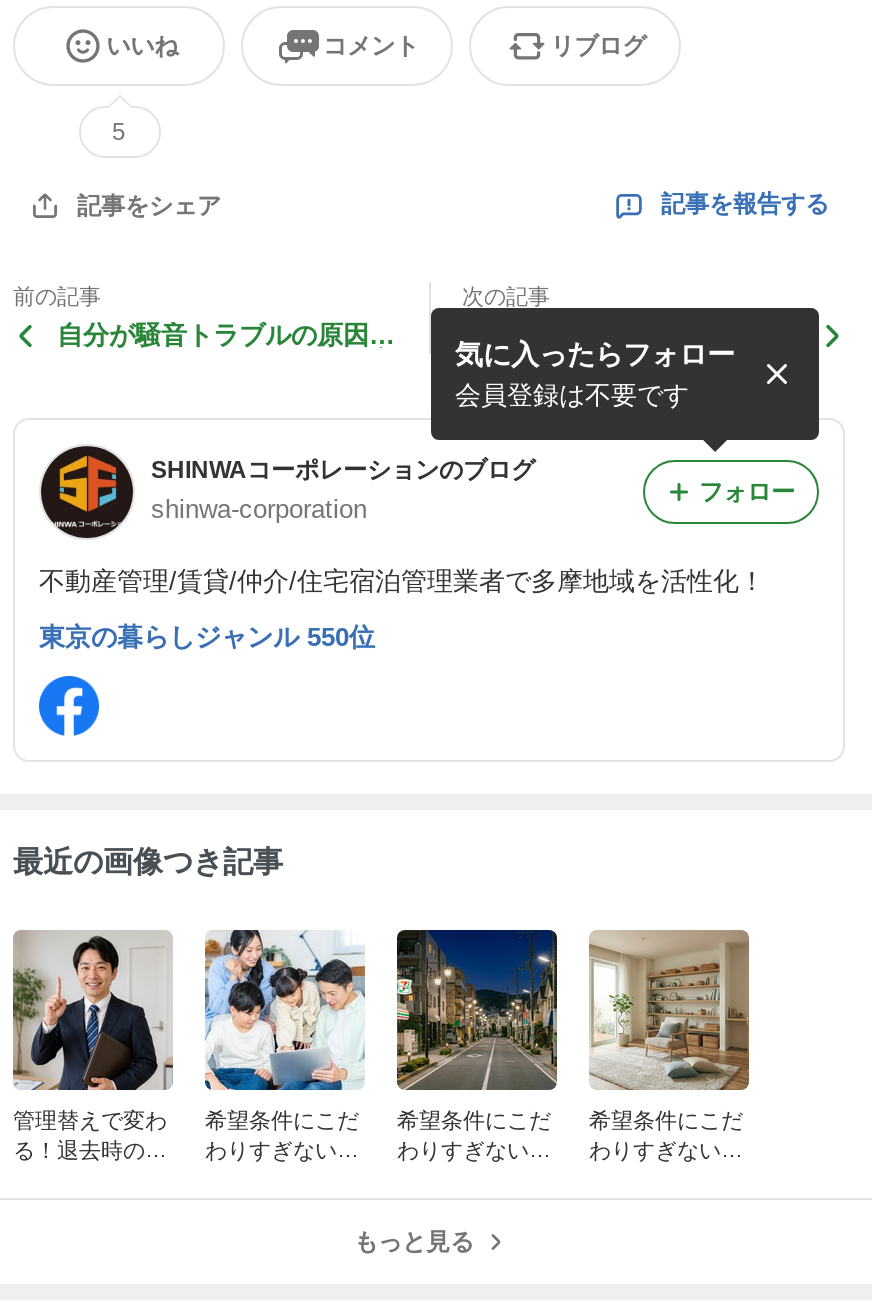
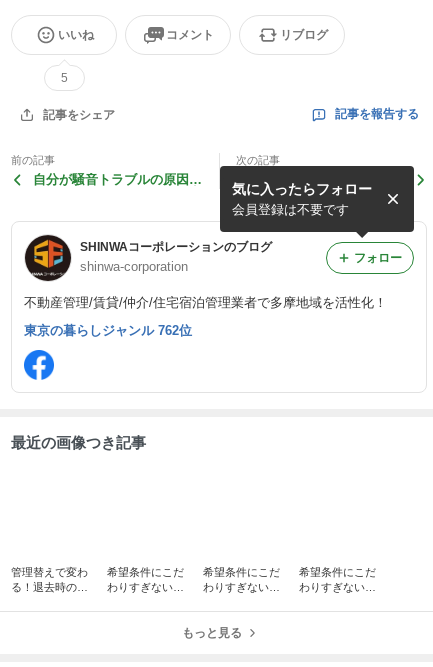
[39,621,375,651] 東京の暮らしジャンル 550位 -> [24,323,192,338] 東京の暮らしジャンル 762位
[11,928,175,1092] [image] -> none
[203,928,367,1092] [image] -> none
[395,928,559,1092] [image] -> none
[587,928,751,1092] [image] -> none

